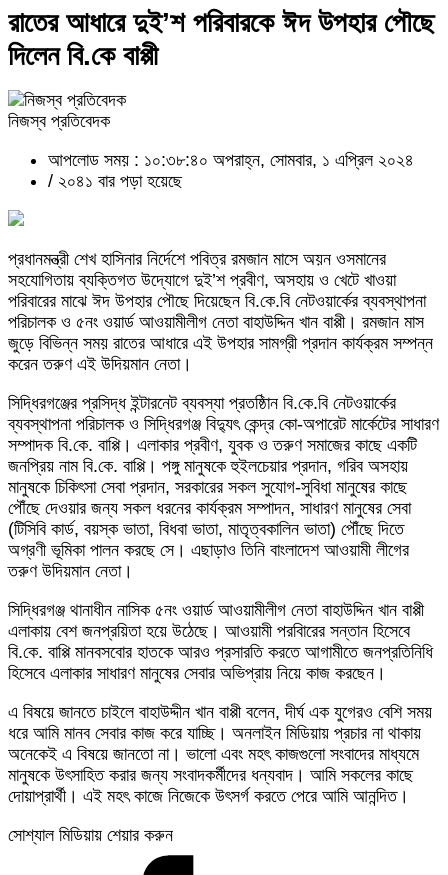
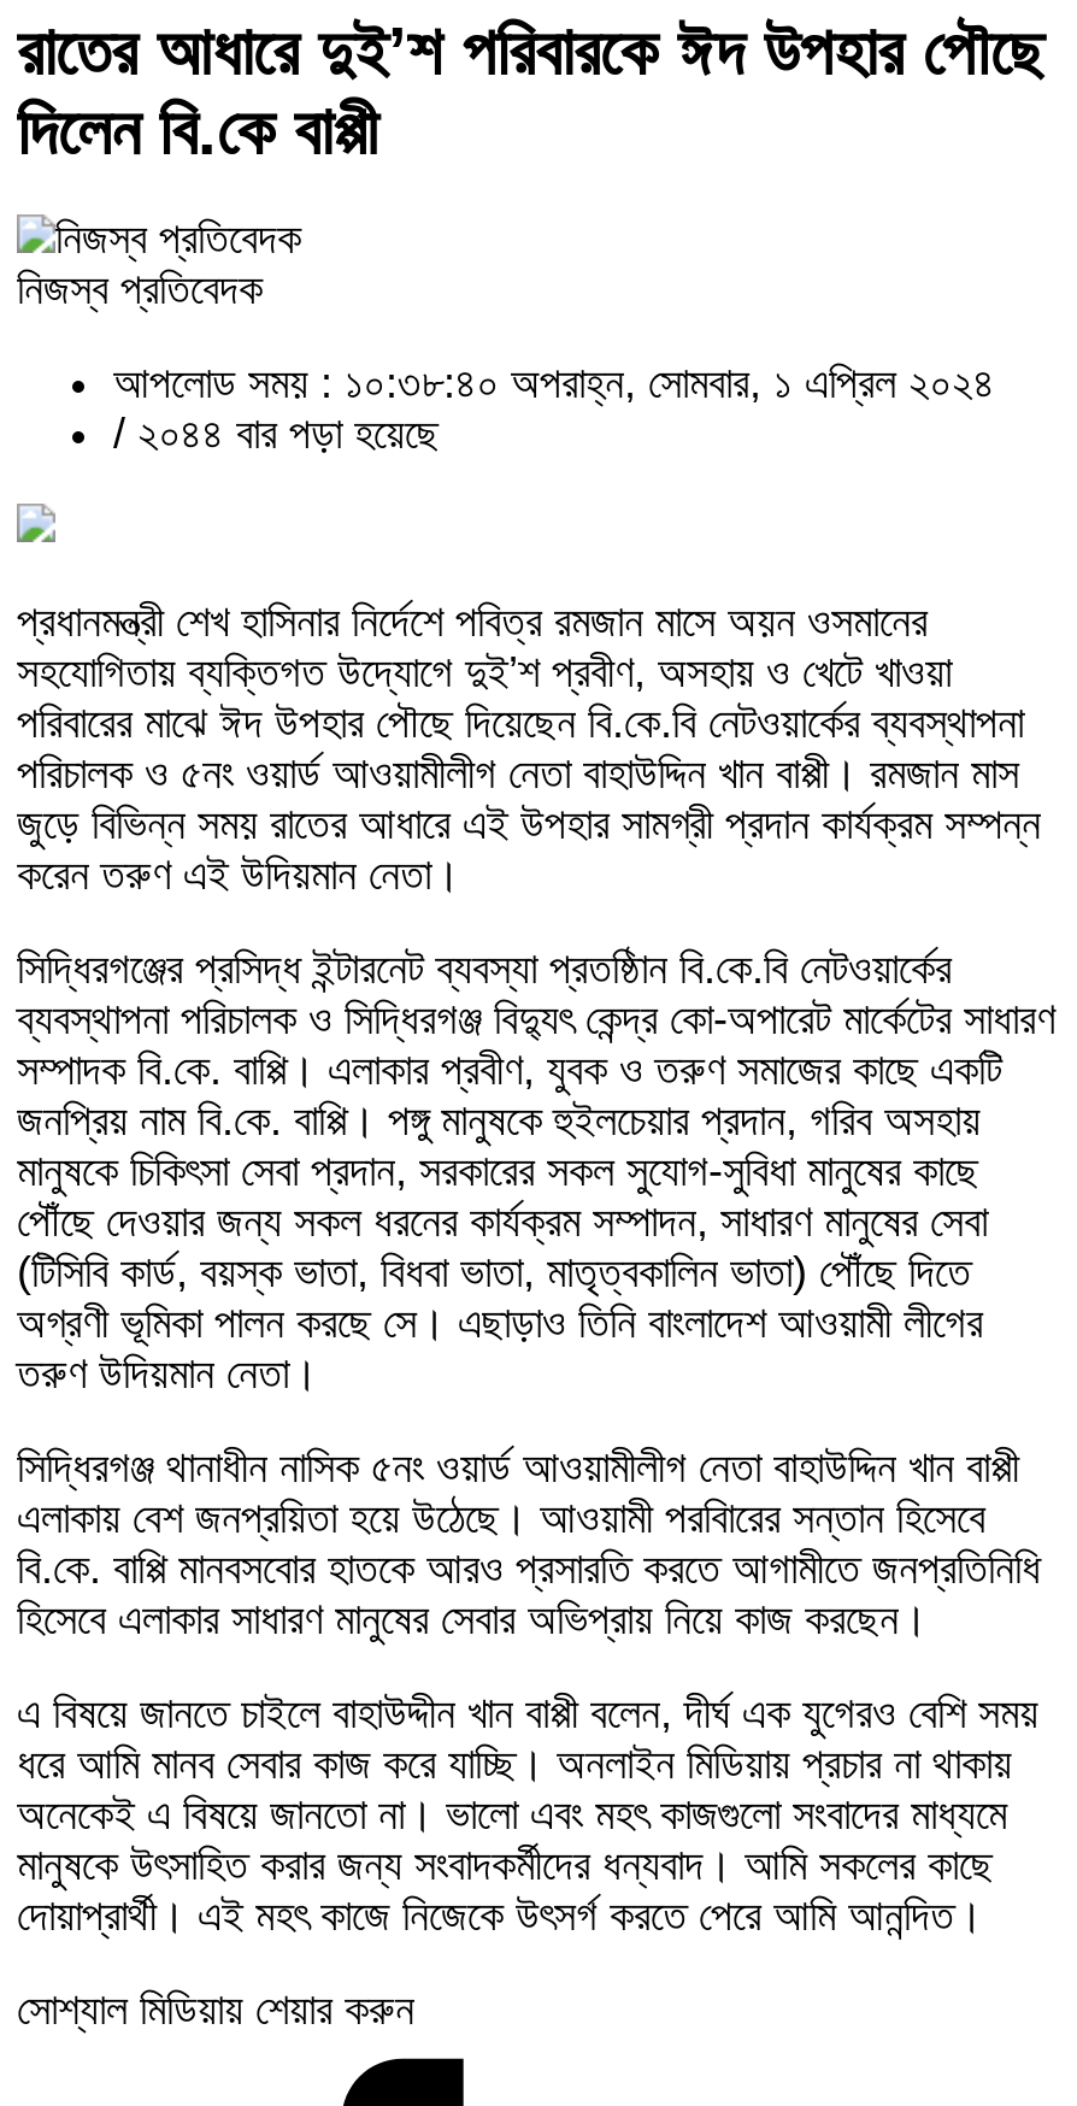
[48,171,182,191] / ২০৪১ বার পড়া হয়েছে -> [113,410,439,458] / ২০৪৪ বার পড়া হয়েছে

